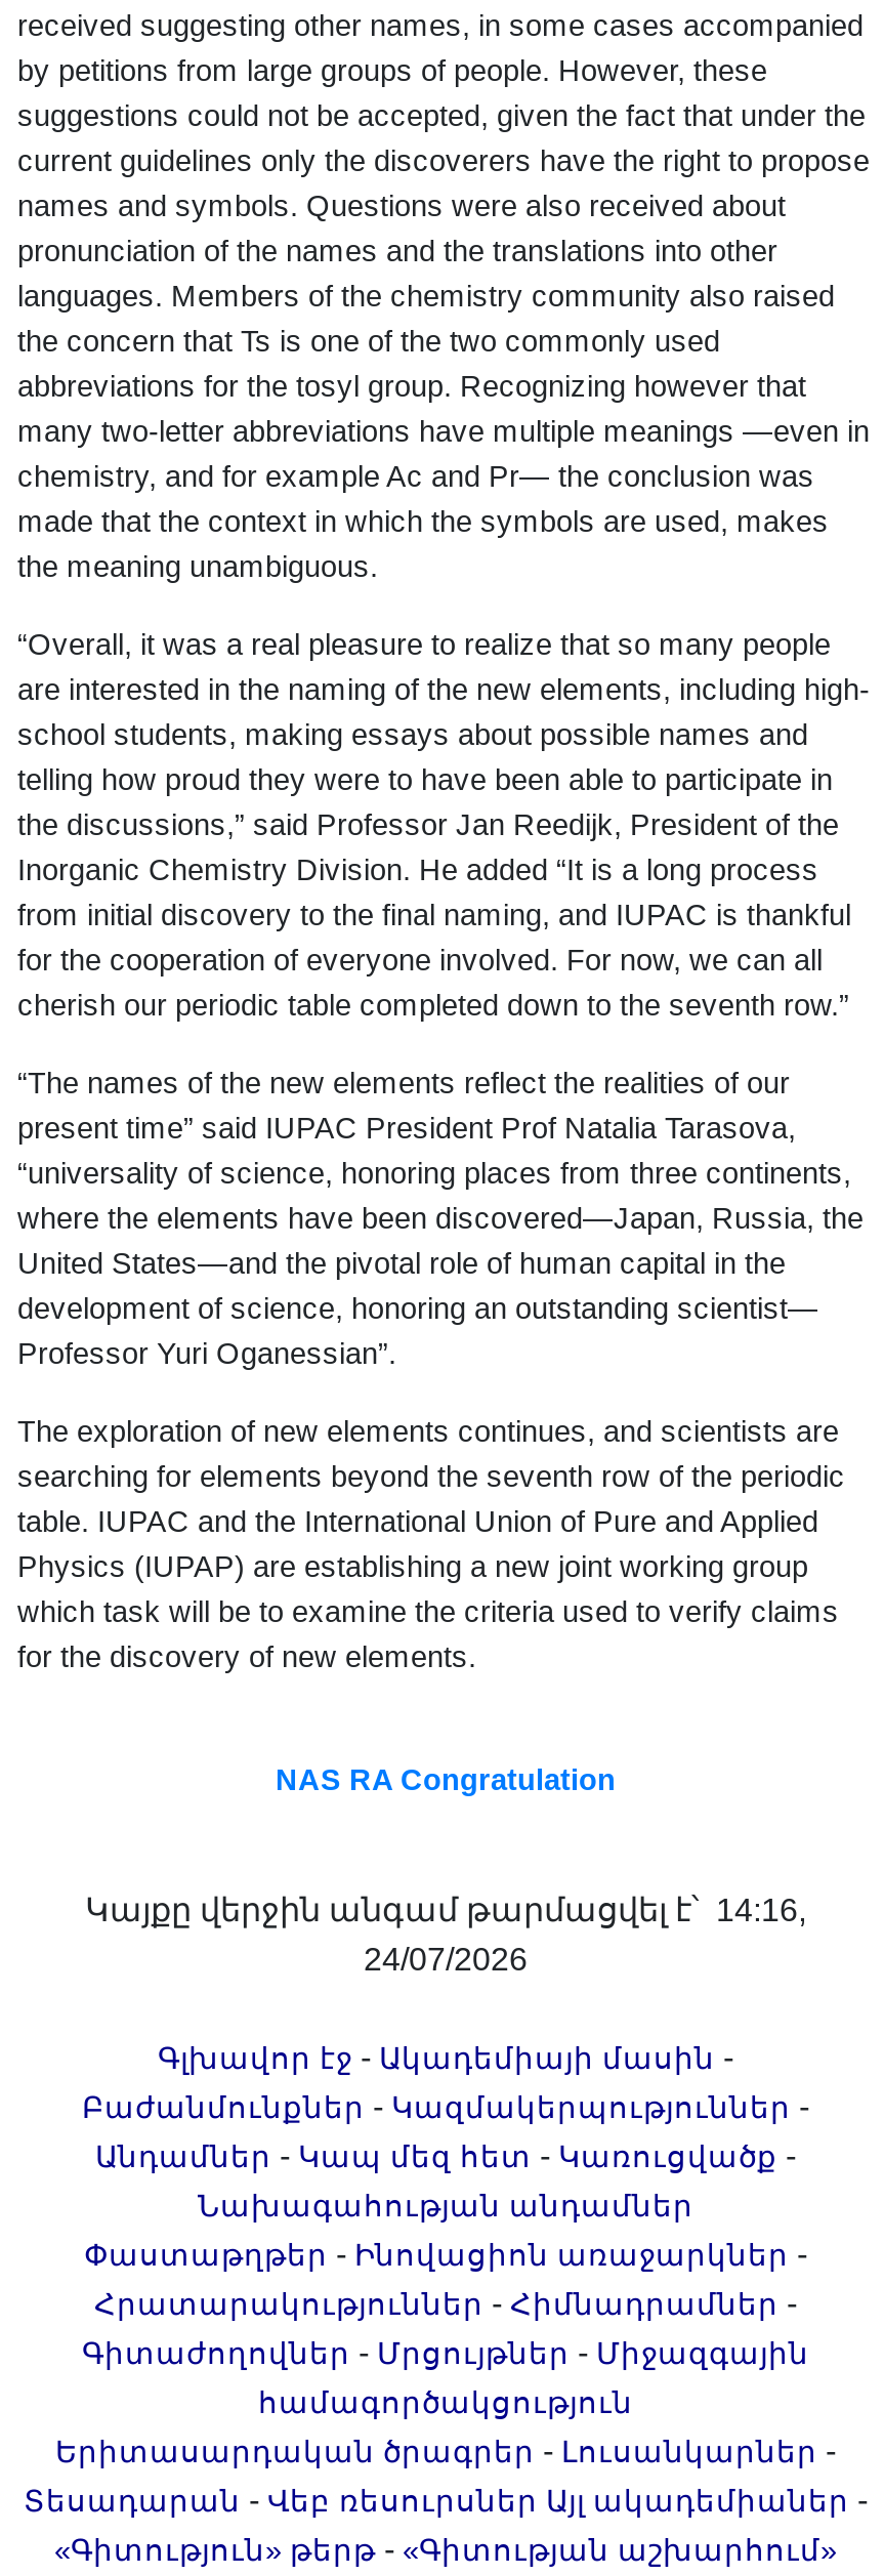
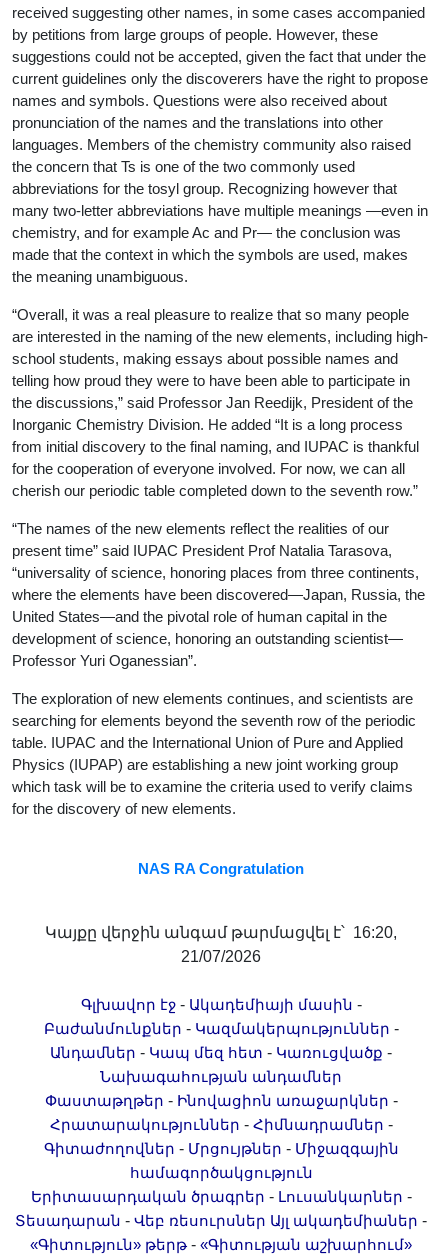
[85,1893,806,1927] Կայքը վերջին անգամ թարմացվել է՝ 14:16, -> [45,924,397,941] Կայքը վերջին անգամ թարմացվել է՝ 16:20,
[364,1942,528,1977] 24/07/2026 -> [181,948,261,965] 21/07/2026

